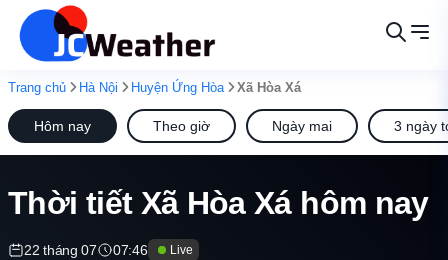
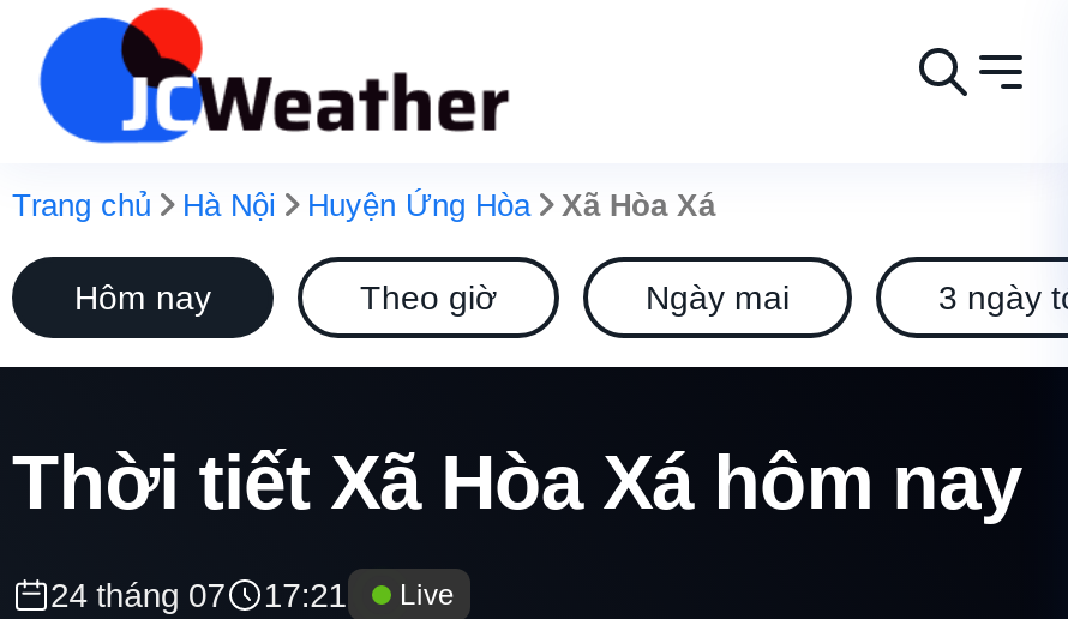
[24,242,97,258] 22 tháng 07 -> [50,576,225,614] 24 tháng 07
[113,242,147,258] 07:46 -> [264,576,347,614] 17:21

